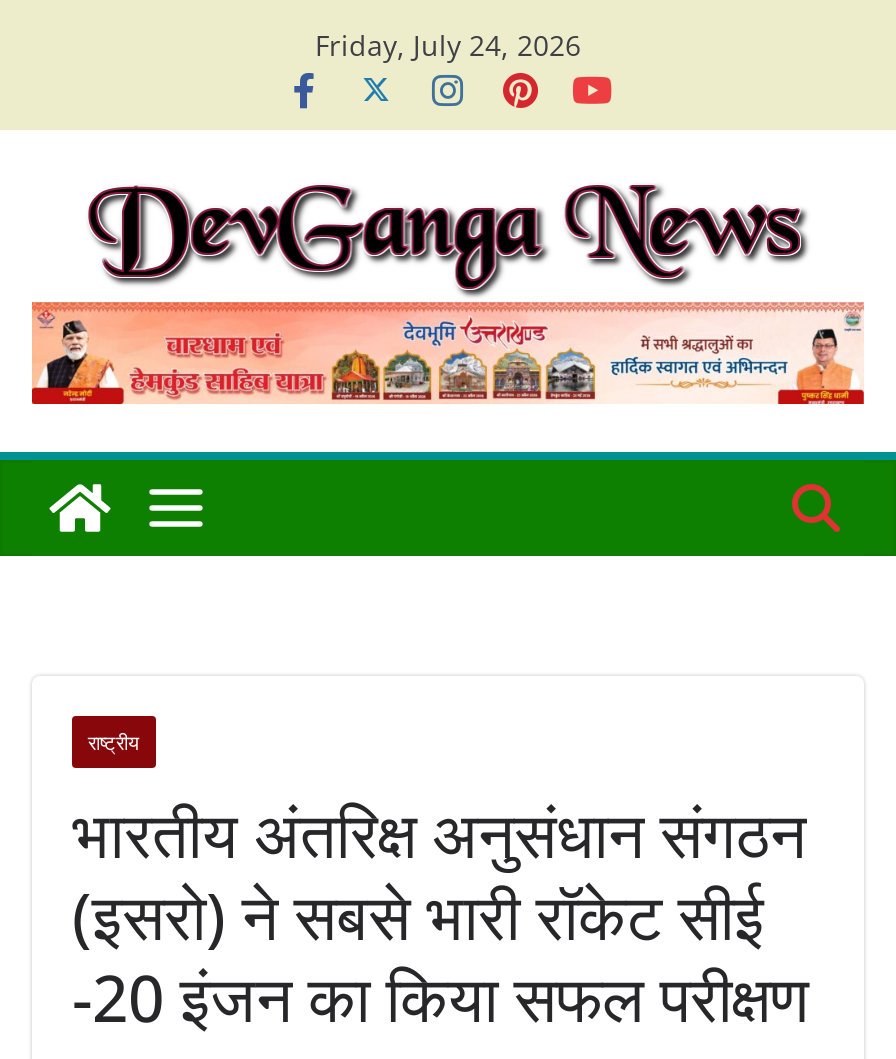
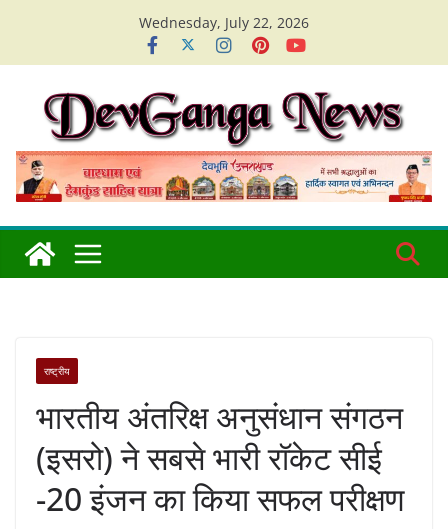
[315,26,581,64] Friday, July 24, 2026 -> [139,13,309,32] Wednesday, July 22, 2026

